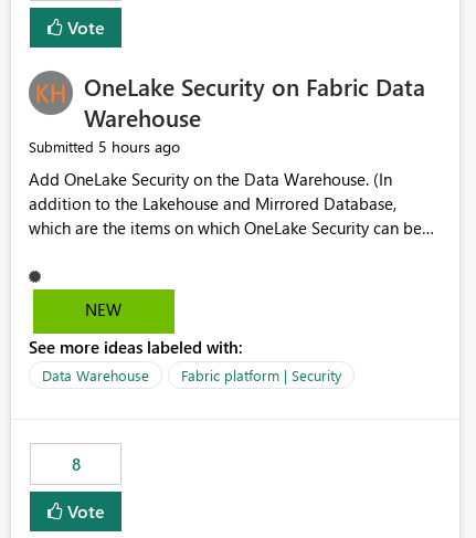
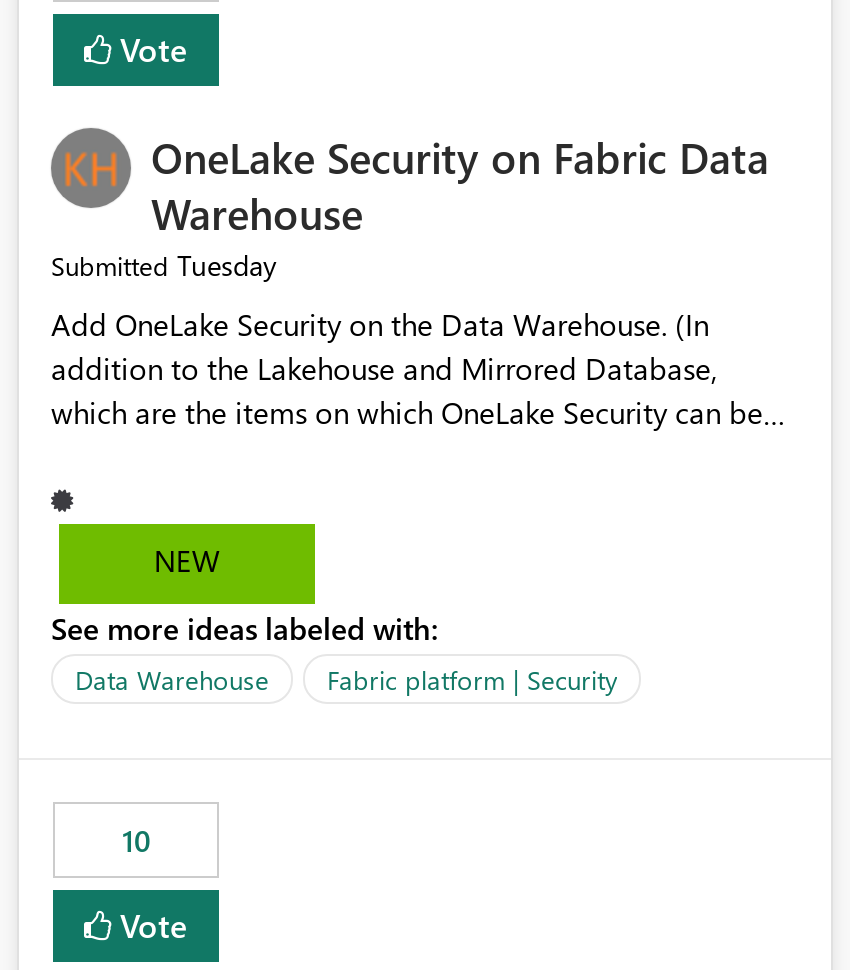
[29,136,180,157] Submitted 5 hours ago -> [51,247,277,285] Submitted Tuesday
[71,453,80,475] 8 -> [122,821,150,861] 10

